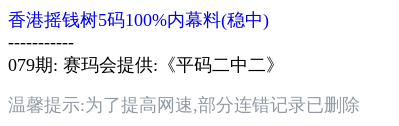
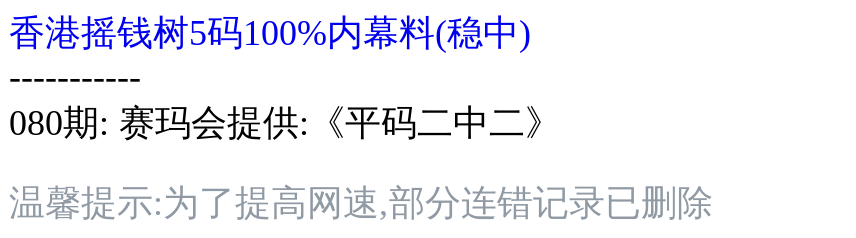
[8,55,284,75] 079期: 赛玛会提供:《平码二中二》 -> [9,103,561,143] 080期: 赛玛会提供:《平码二中二》

